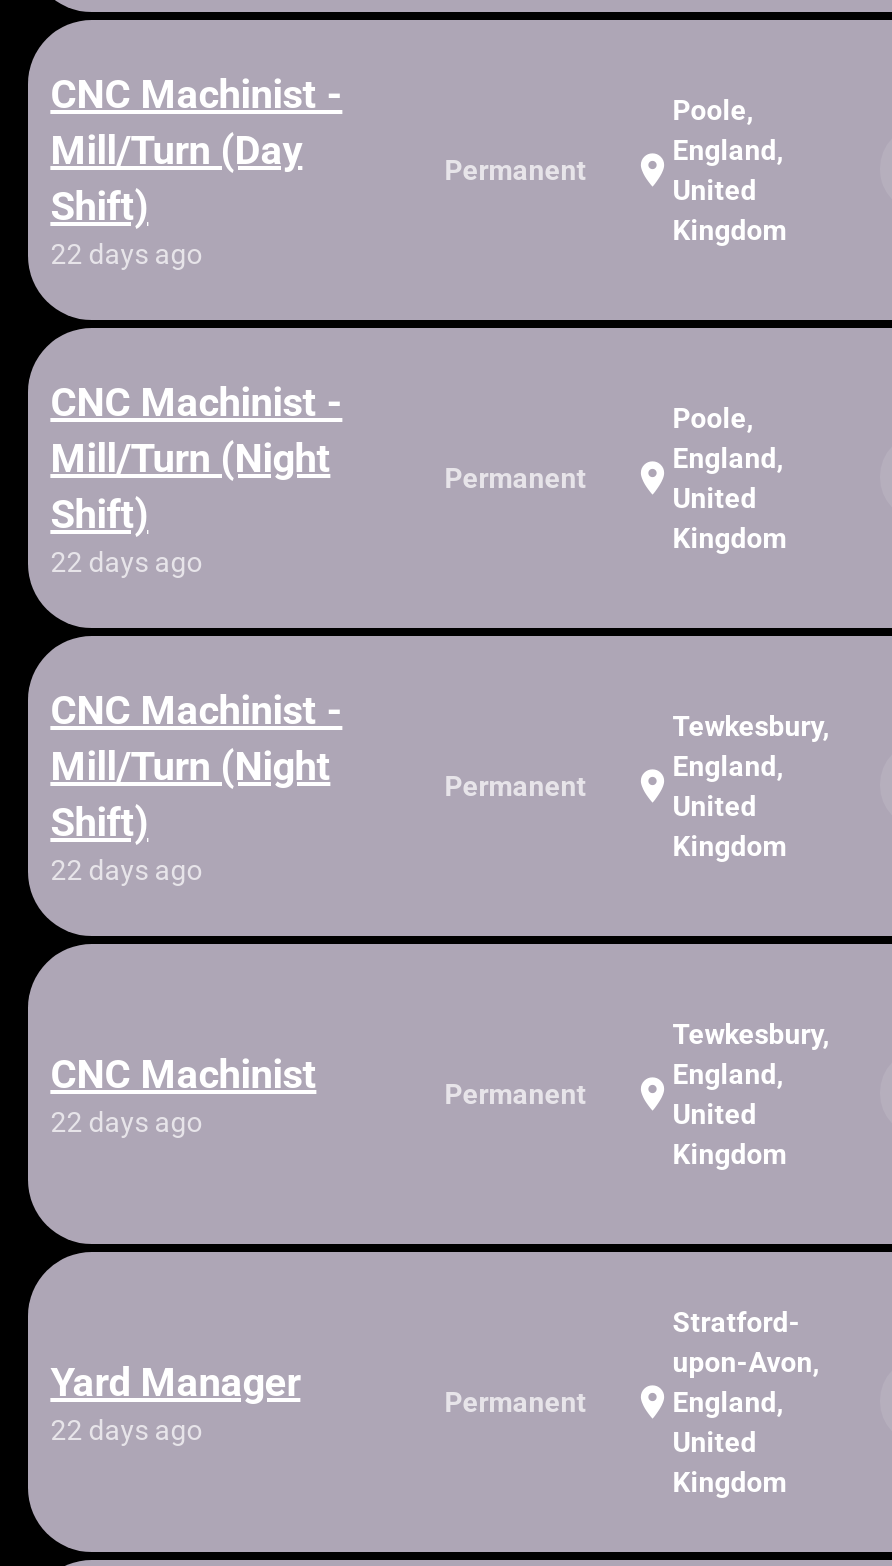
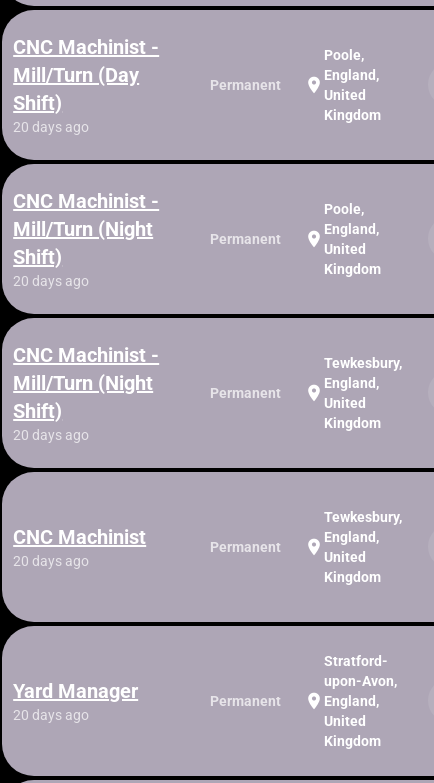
[50,238,202,270] 22 days ago -> [13,119,89,135] 20 days ago
[50,546,202,578] 22 days ago -> [13,273,89,289] 20 days ago
[50,854,202,886] 22 days ago -> [13,427,89,443] 20 days ago
[50,1106,202,1138] 22 days ago -> [13,553,89,569] 20 days ago
[50,1414,202,1446] 22 days ago -> [13,707,89,723] 20 days ago

